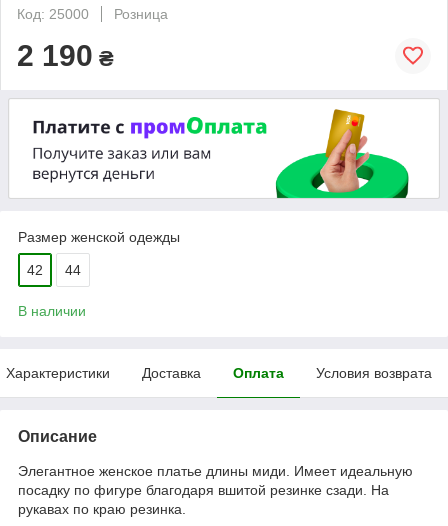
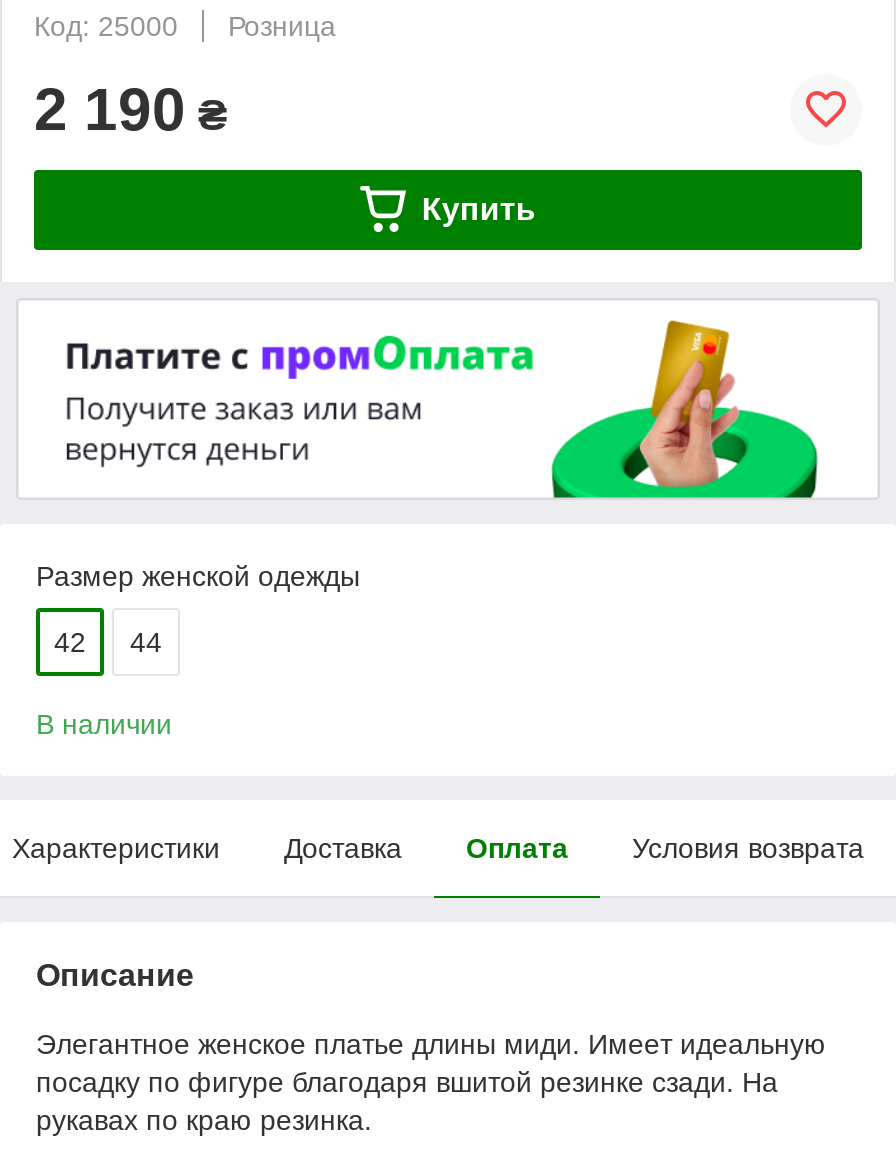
none -> [422,192,536,226] Купить

